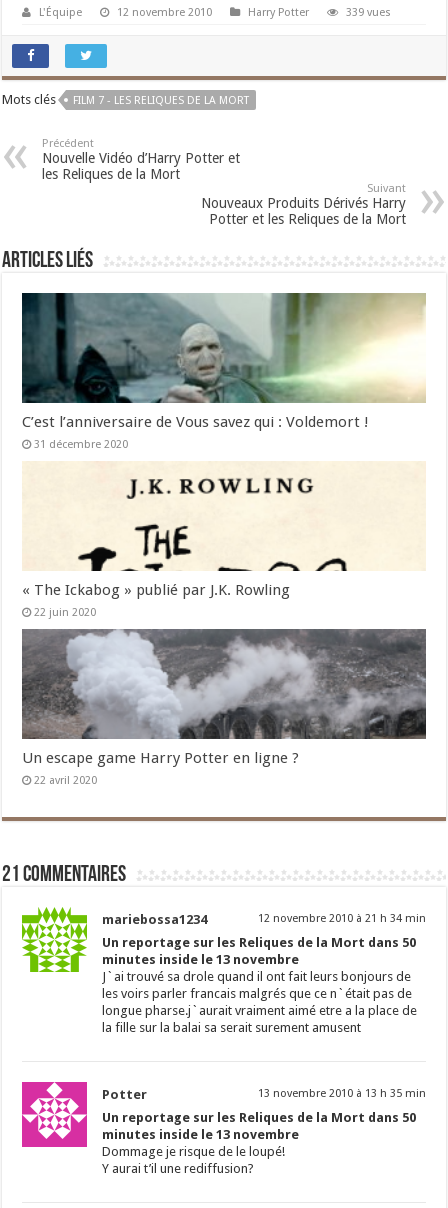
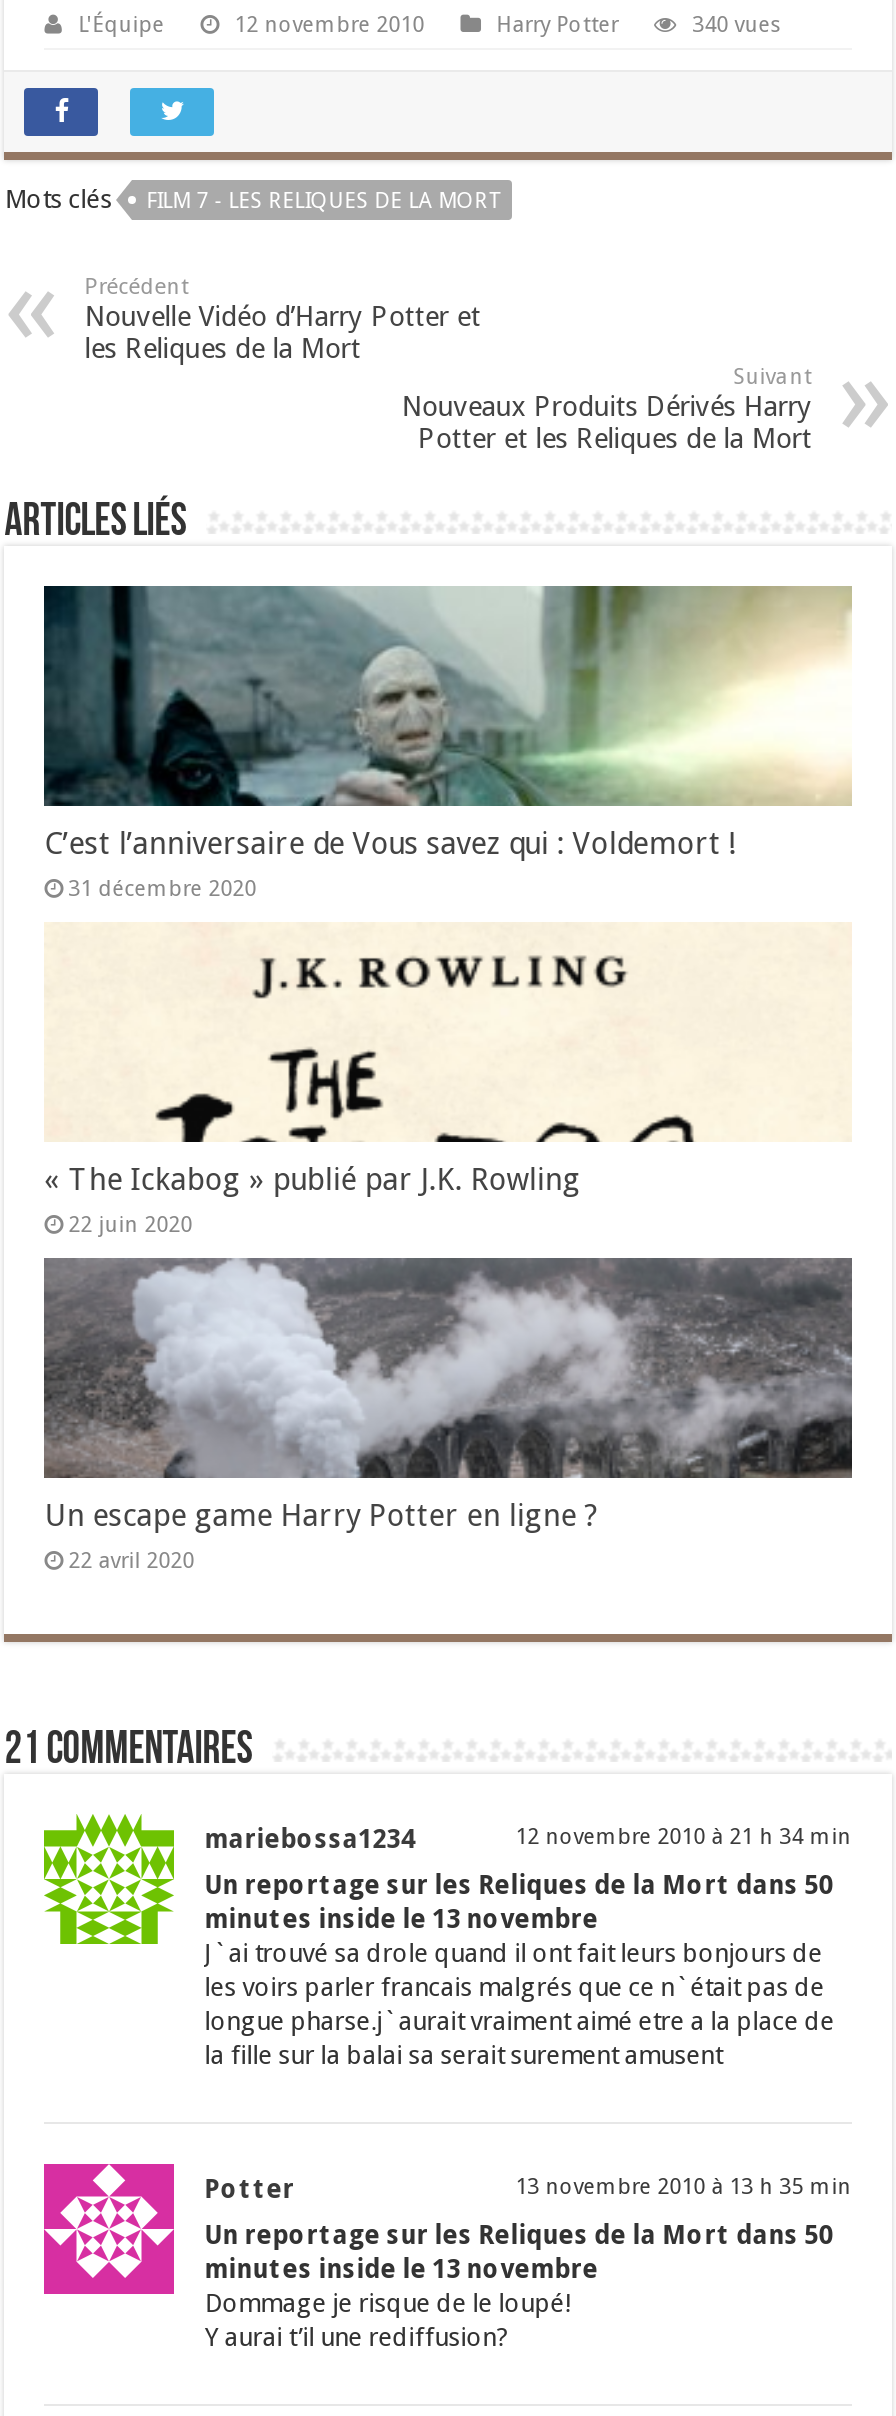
[346,6,391,19] 339 vues -> [692,13,782,39] 340 vues

